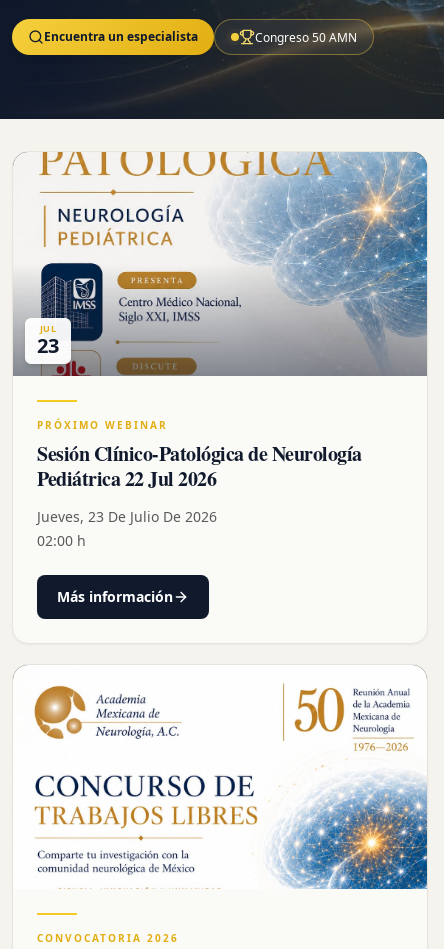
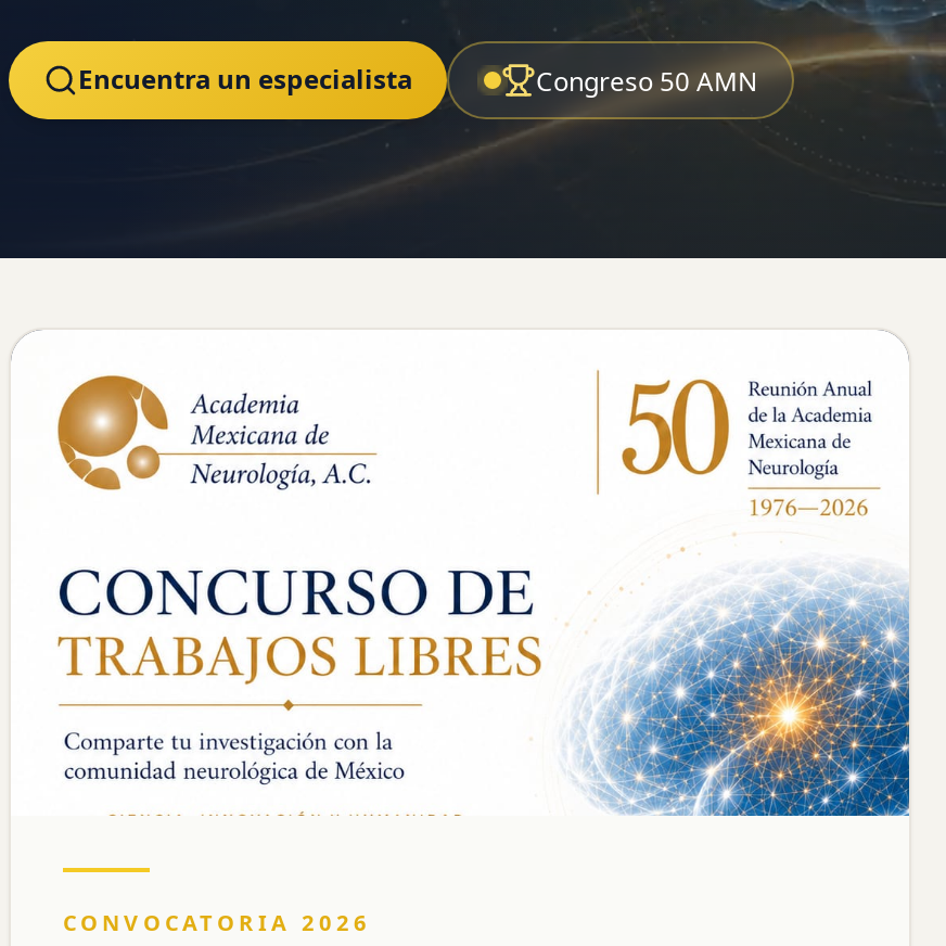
[12,151,428,606] [image] | JUL | 23 | PRÓXIMO WEBINAR | Sesión Clínico-Patológica de Neurología | Pediátrica 22 Jul 2026 | Jueves, 23 De Julio De 2026 | 02:00 h | Más información -> none

